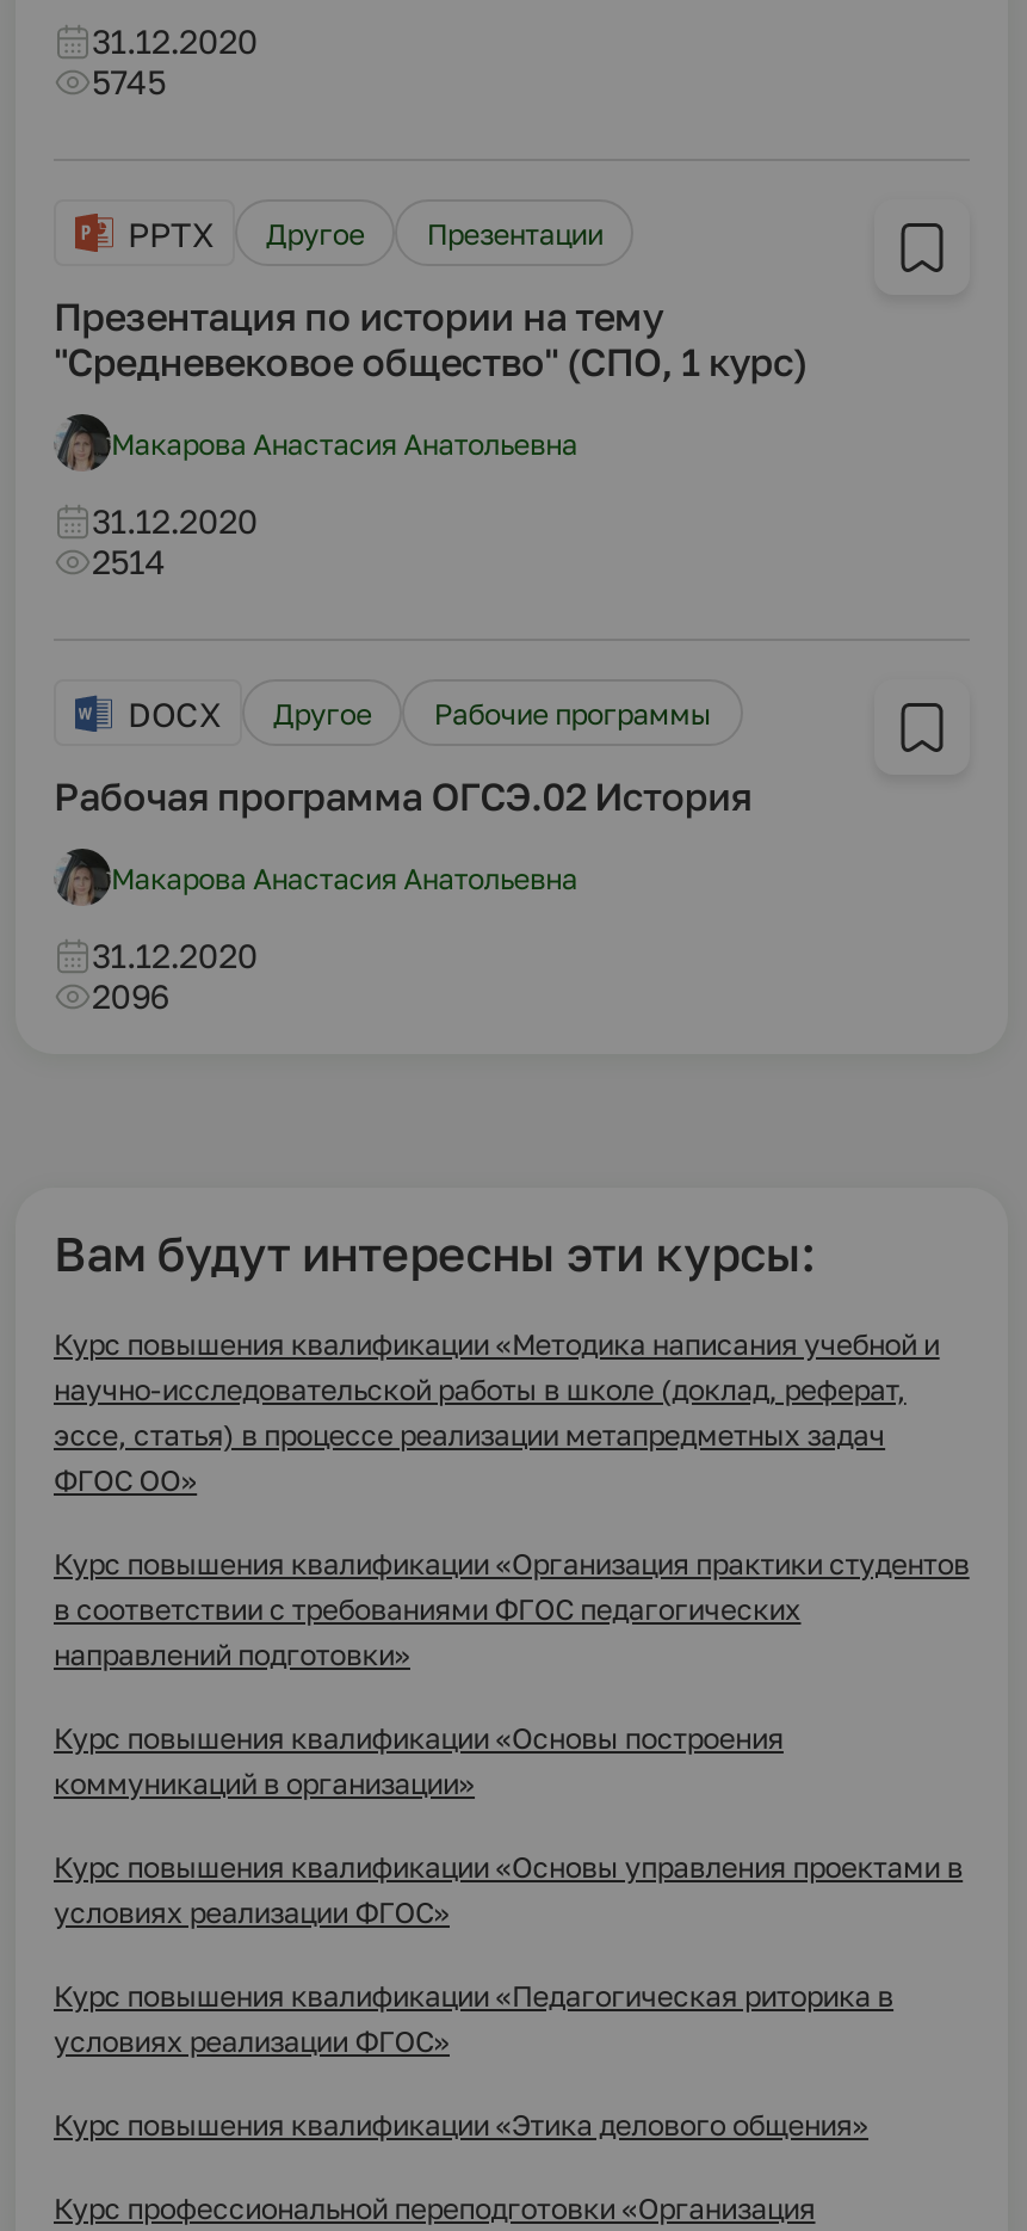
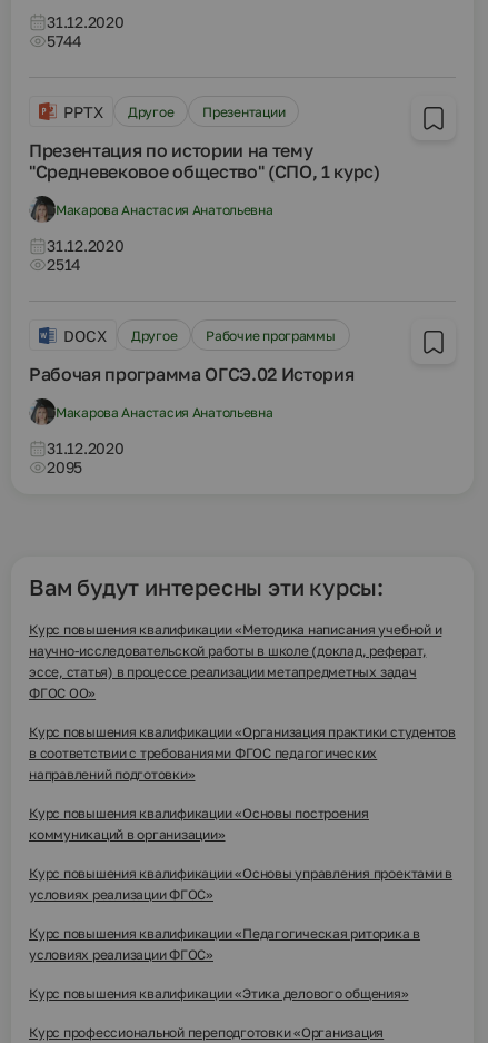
[92,61,166,101] 5745 -> [47,31,82,50] 5744
[92,975,168,1016] 2096 -> [47,457,82,476] 2095

